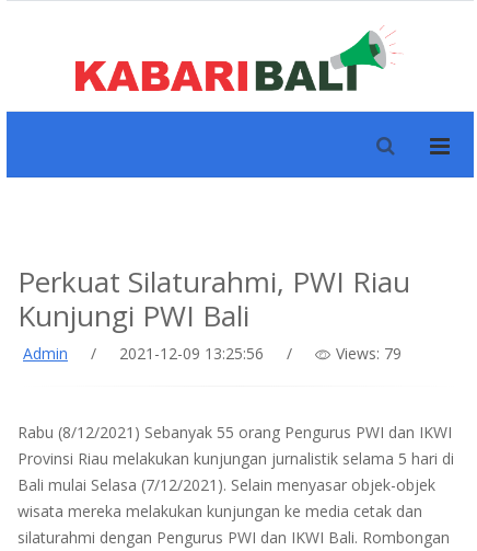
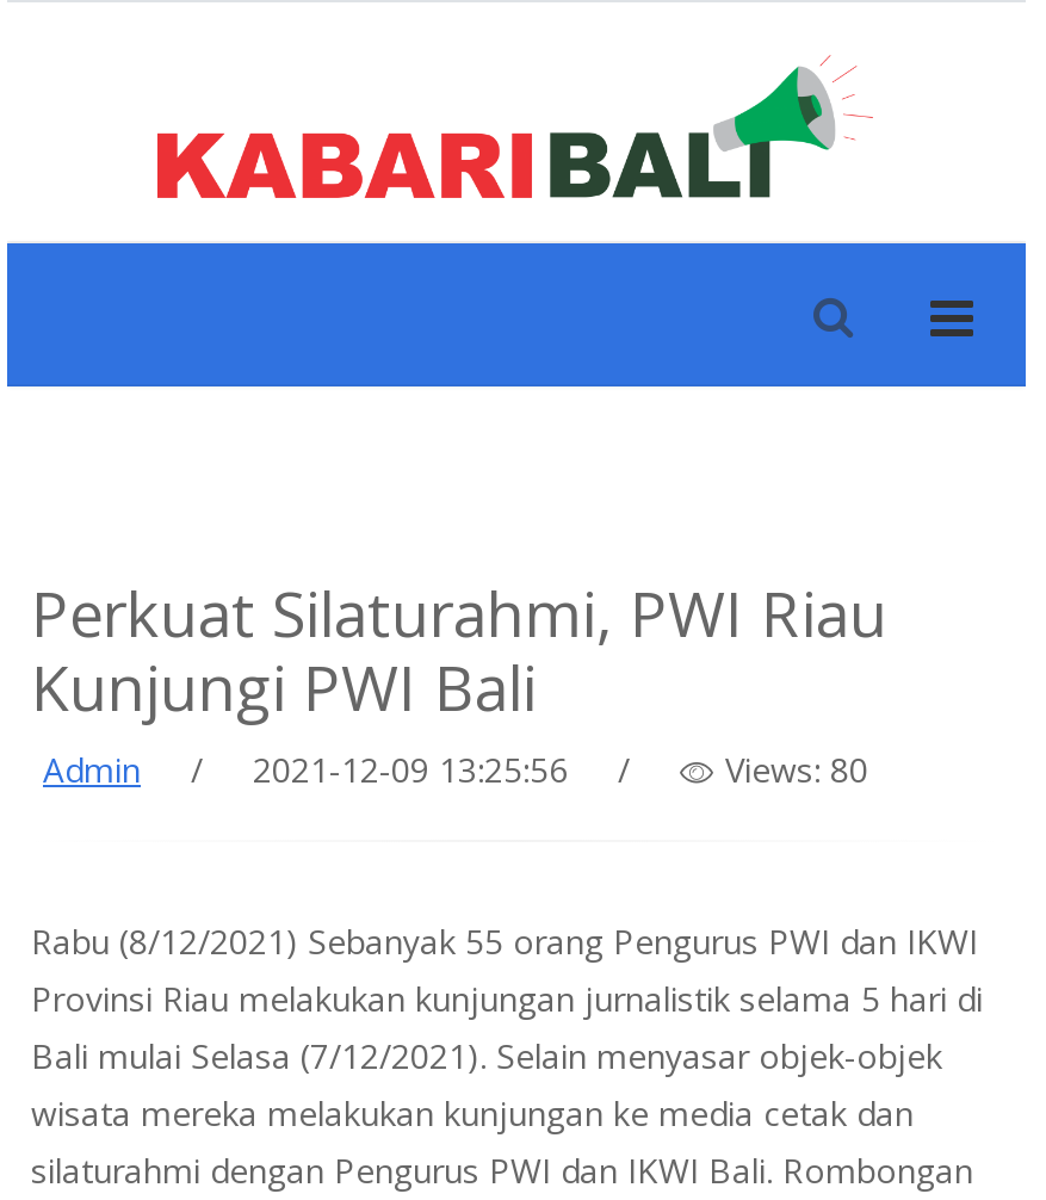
[331,343,402,364] Views: 79 -> [716,747,868,792] Views: 80

